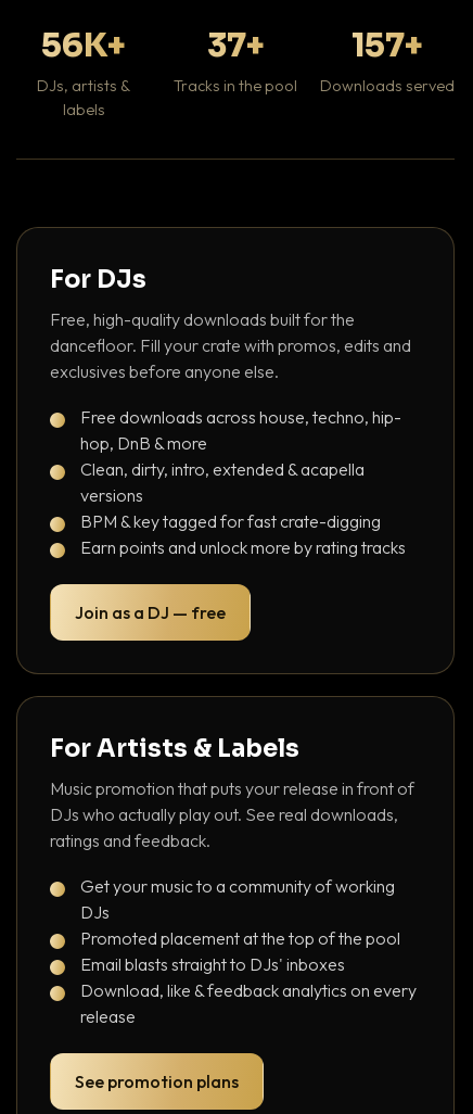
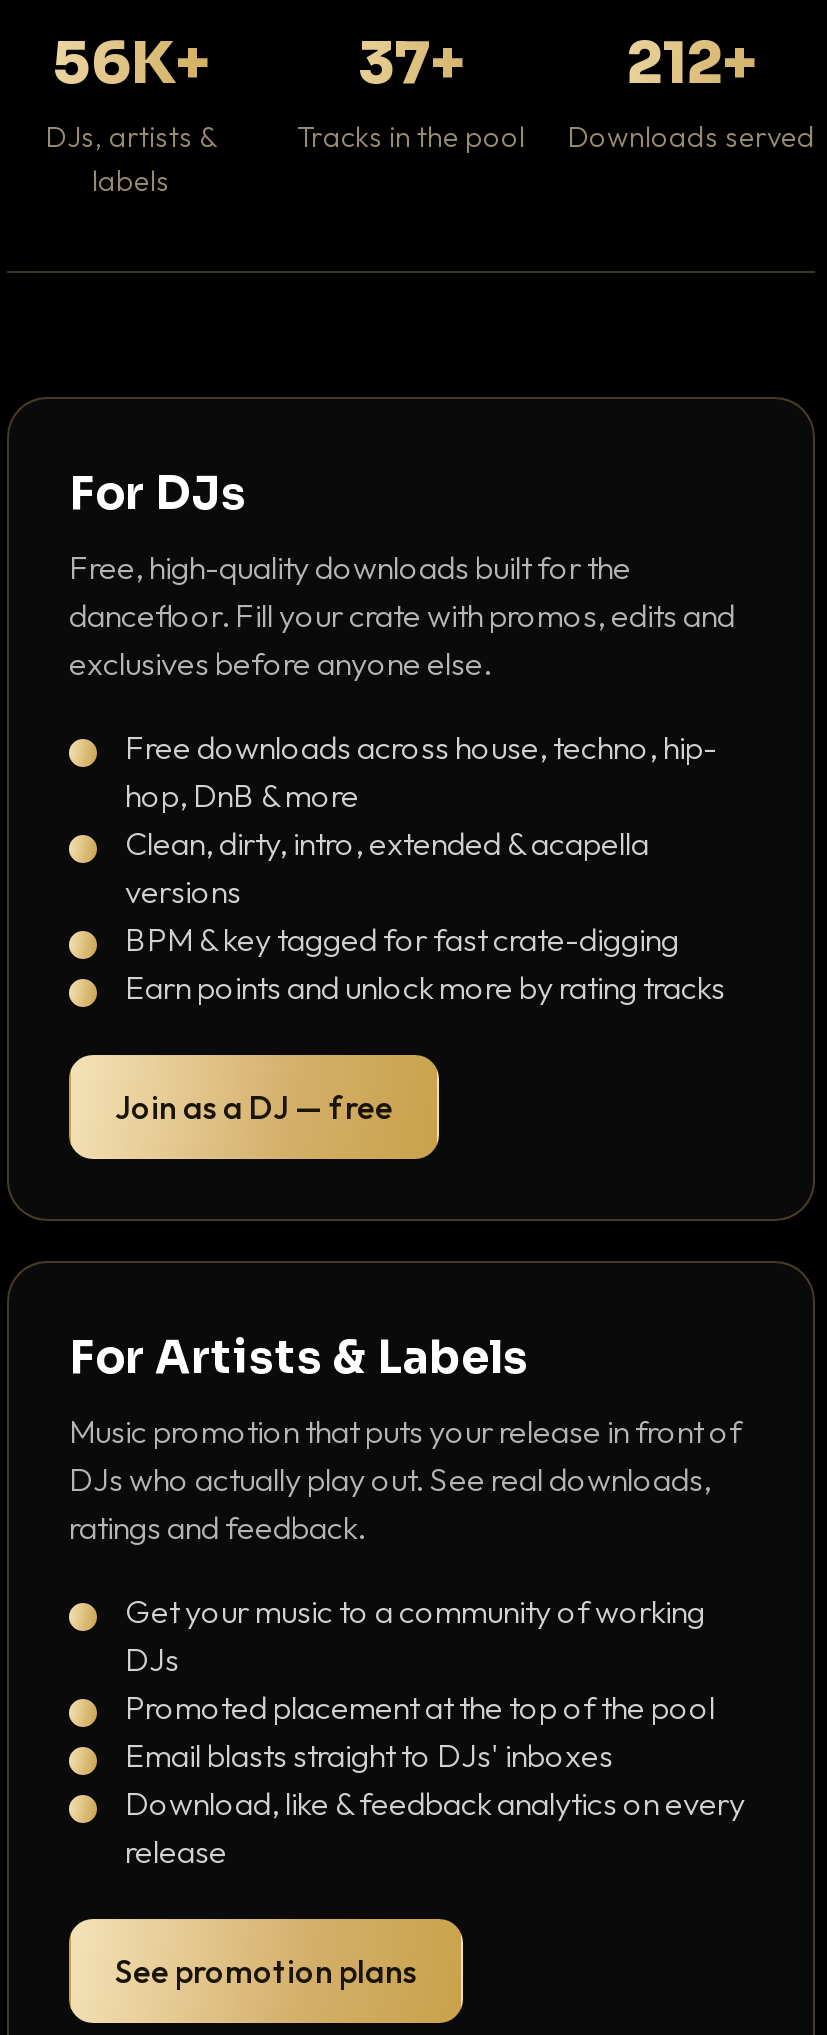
[351,26,423,65] 157+ -> [626,27,756,99] 212+

